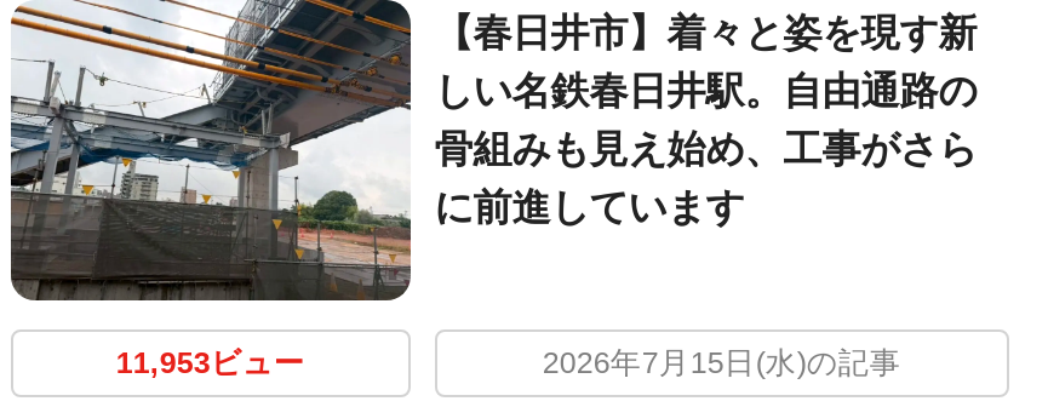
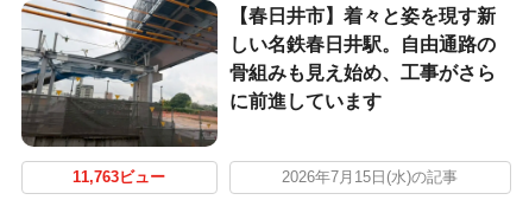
[116,346,305,380] 11,953ビュー -> [73,169,166,186] 11,763ビュー

